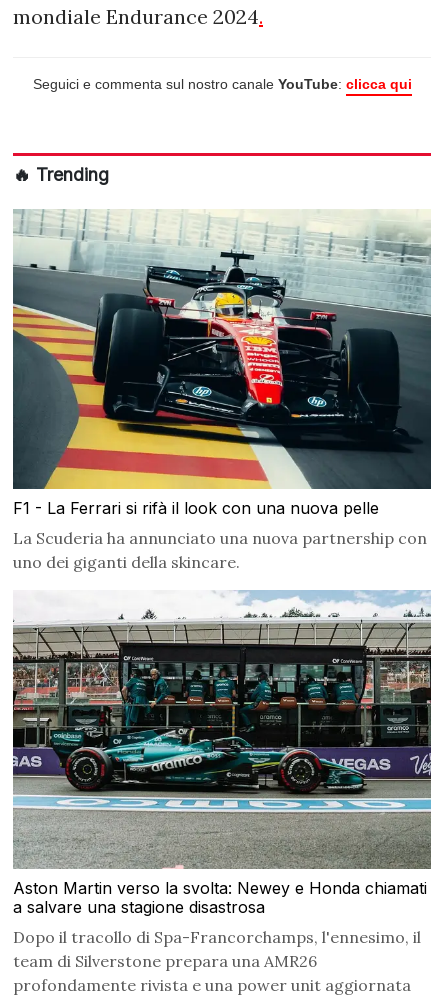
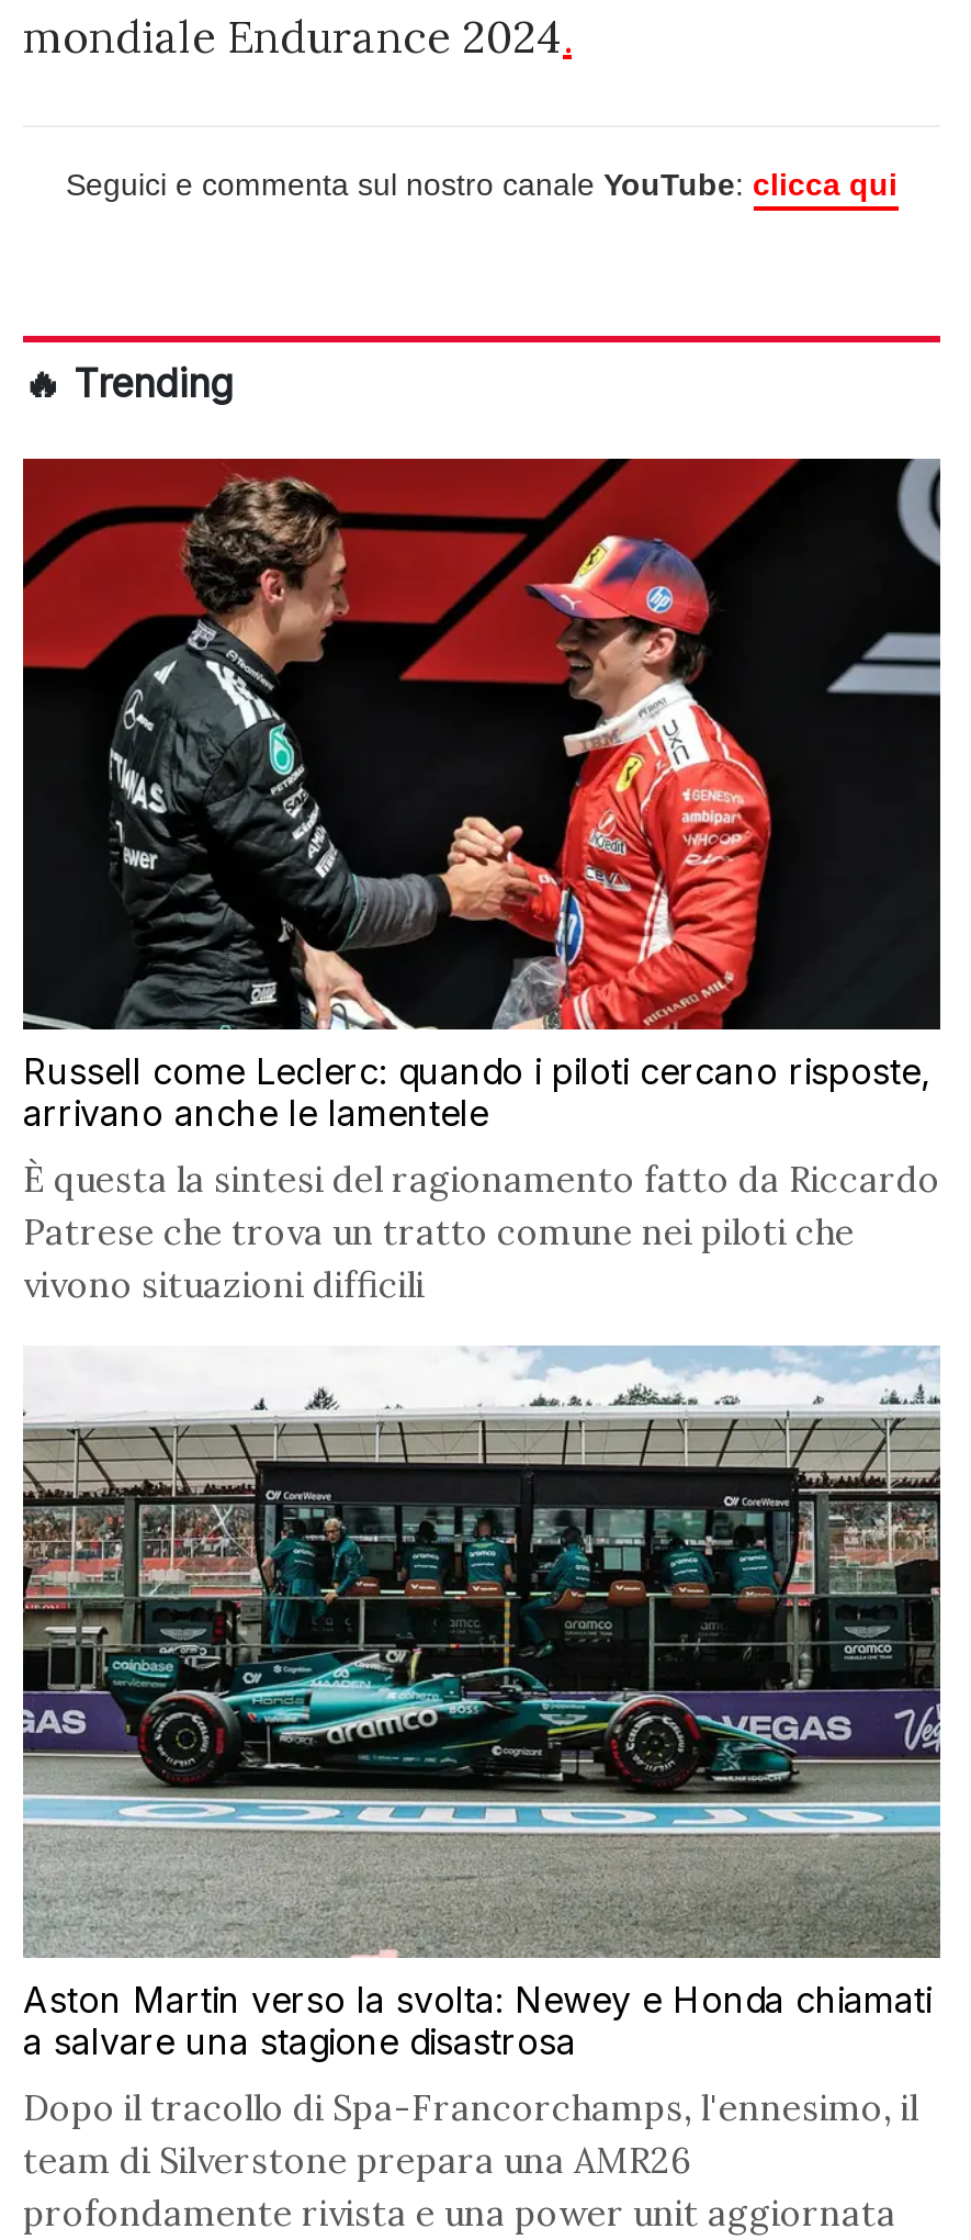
[12,209,431,448] [image] -> [21,457,942,1034] [image]
[13,498,379,518] F1 - La Ferrari si rifà il look con una nuova pelle -> [23,1049,932,1135] Russell come Leclerc: quando i piloti cercano risposte, | arrivano anche le lamentele
[13,528,427,572] La Scuderia ha annunciato una nuova partnership con | uno dei giganti della skincare. -> [23,1157,940,1306] È questa la sintesi del ragionamento fatto da Riccardo | Patrese che trova un tratto comune nei piloti che | vivono situazioni difficili

